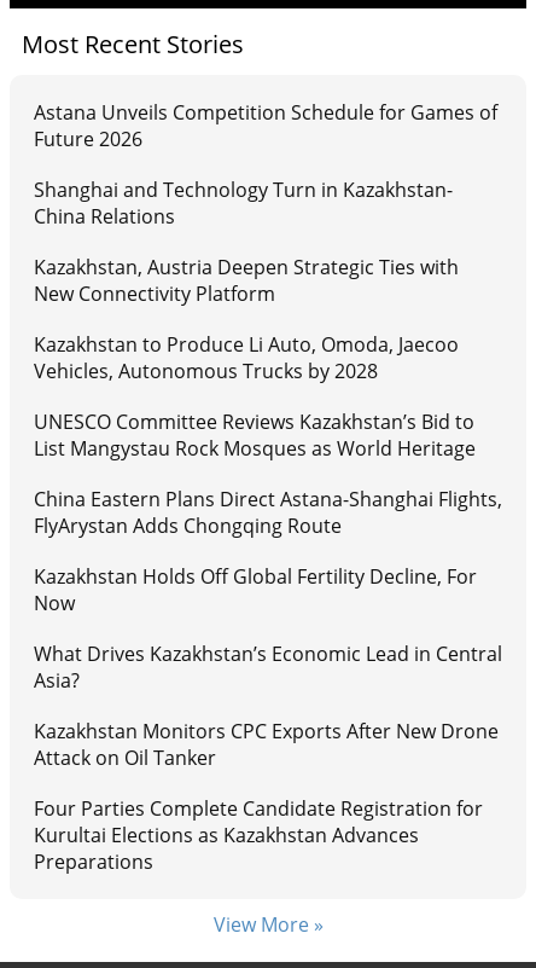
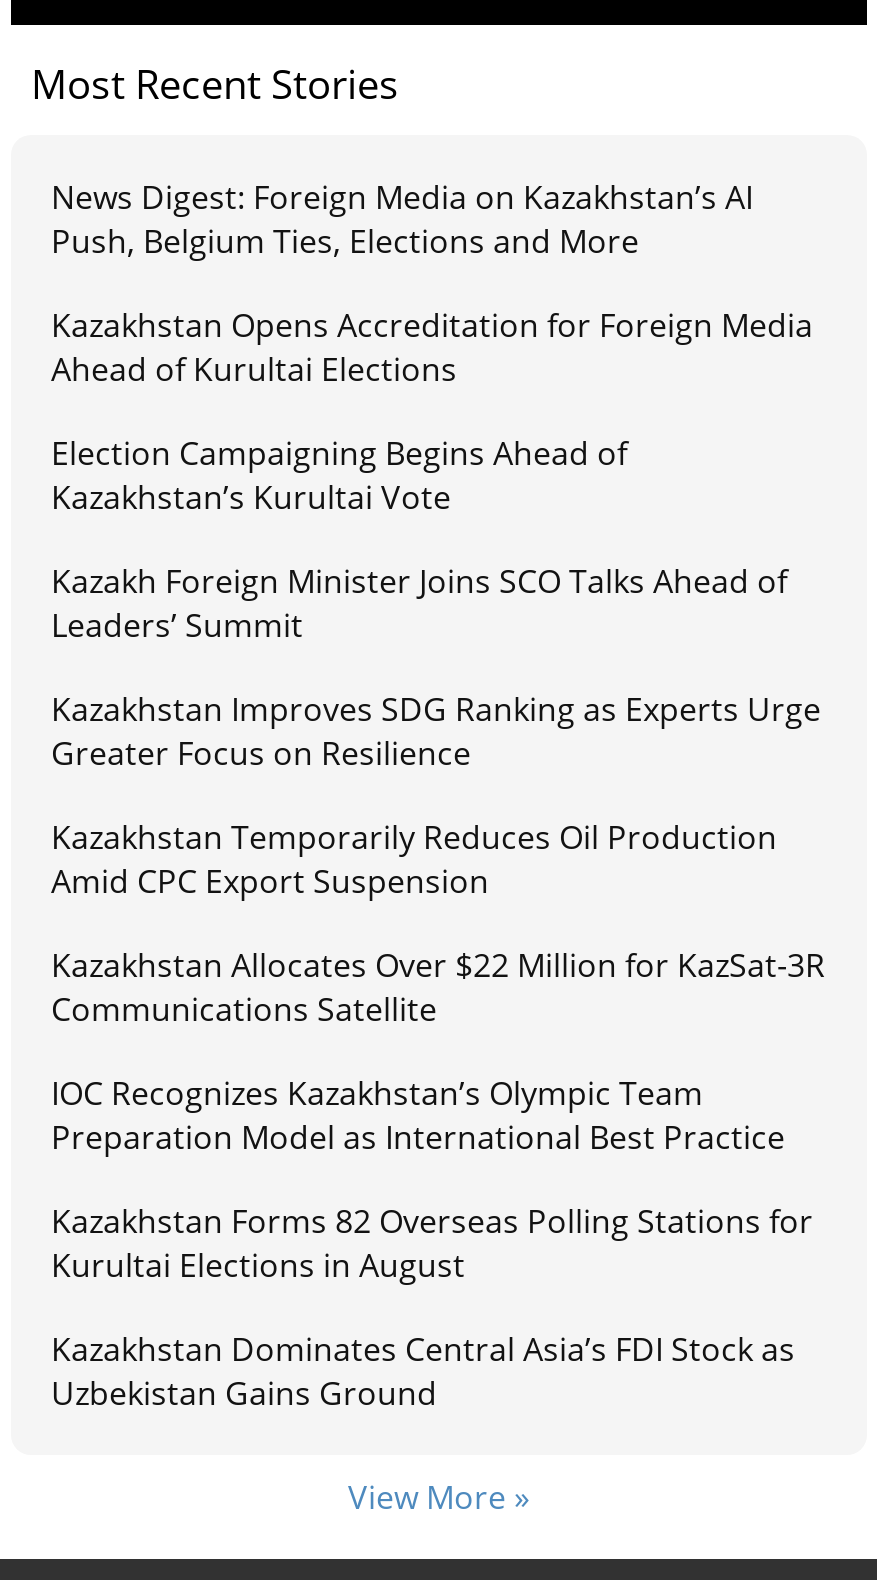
[34,98,497,152] Astana Unveils Competition Schedule for Games of | Future 2026 -> [51,174,753,262] News Digest: Foreign Media on Kazakhstan’s AI | Push, Belgium Ties, Elections and More
[34,176,453,229] Shanghai and Technology Turn in Kazakhstan- | China Relations -> [51,302,813,390] Kazakhstan Opens Accreditation for Foreign Media | Ahead of Kurultai Elections
[34,253,459,306] Kazakhstan, Austria Deepen Strategic Ties with | New Connectivity Platform -> [51,430,627,518] Election Campaigning Begins Ahead of | Kazakhstan’s Kurultai Vote
[34,331,459,384] Kazakhstan to Produce Li Auto, Omoda, Jaecoo | Vehicles, Autonomous Trucks by 2028 -> [51,558,787,646] Kazakh Foreign Minister Joins SCO Talks Ahead of | Leaders’ Summit
[34,408,476,461] UNESCO Committee Reviews Kazakhstan’s Bid to | List Mangystau Rock Mosques as World Heritage -> [51,686,821,774] Kazakhstan Improves SDG Ranking as Experts Urge | Greater Focus on Resilience
[34,485,502,538] China Eastern Plans Direct Astana-Shanghai Flights, | FlyArystan Adds Chongqing Route -> [51,814,777,902] Kazakhstan Temporarily Reduces Oil Production | Amid CPC Export Suspension
[34,563,477,616] Kazakhstan Holds Off Global Fertility Decline, For | Now -> [51,942,825,1030] Kazakhstan Allocates Over $22 Million for KazSat-3R | Communications Satellite
[34,640,502,693] What Drives Kazakhstan’s Economic Lead in Central | Asia? -> [51,1070,785,1158] IOC Recognizes Kazakhstan’s Olympic Team | Preparation Model as International Best Practice
[34,717,499,770] Kazakhstan Monitors CPC Exports After New Drone | Attack on Oil Tanker -> [51,1198,813,1286] Kazakhstan Forms 82 Overseas Polling Stations for | Kurultai Elections in August
[34,795,483,874] Four Parties Complete Candidate Registration for | Kurultai Elections as Kazakhstan Advances | Preparations -> [51,1326,795,1414] Kazakhstan Dominates Central Asia’s FDI Stock as | Uzbekistan Gains Ground

